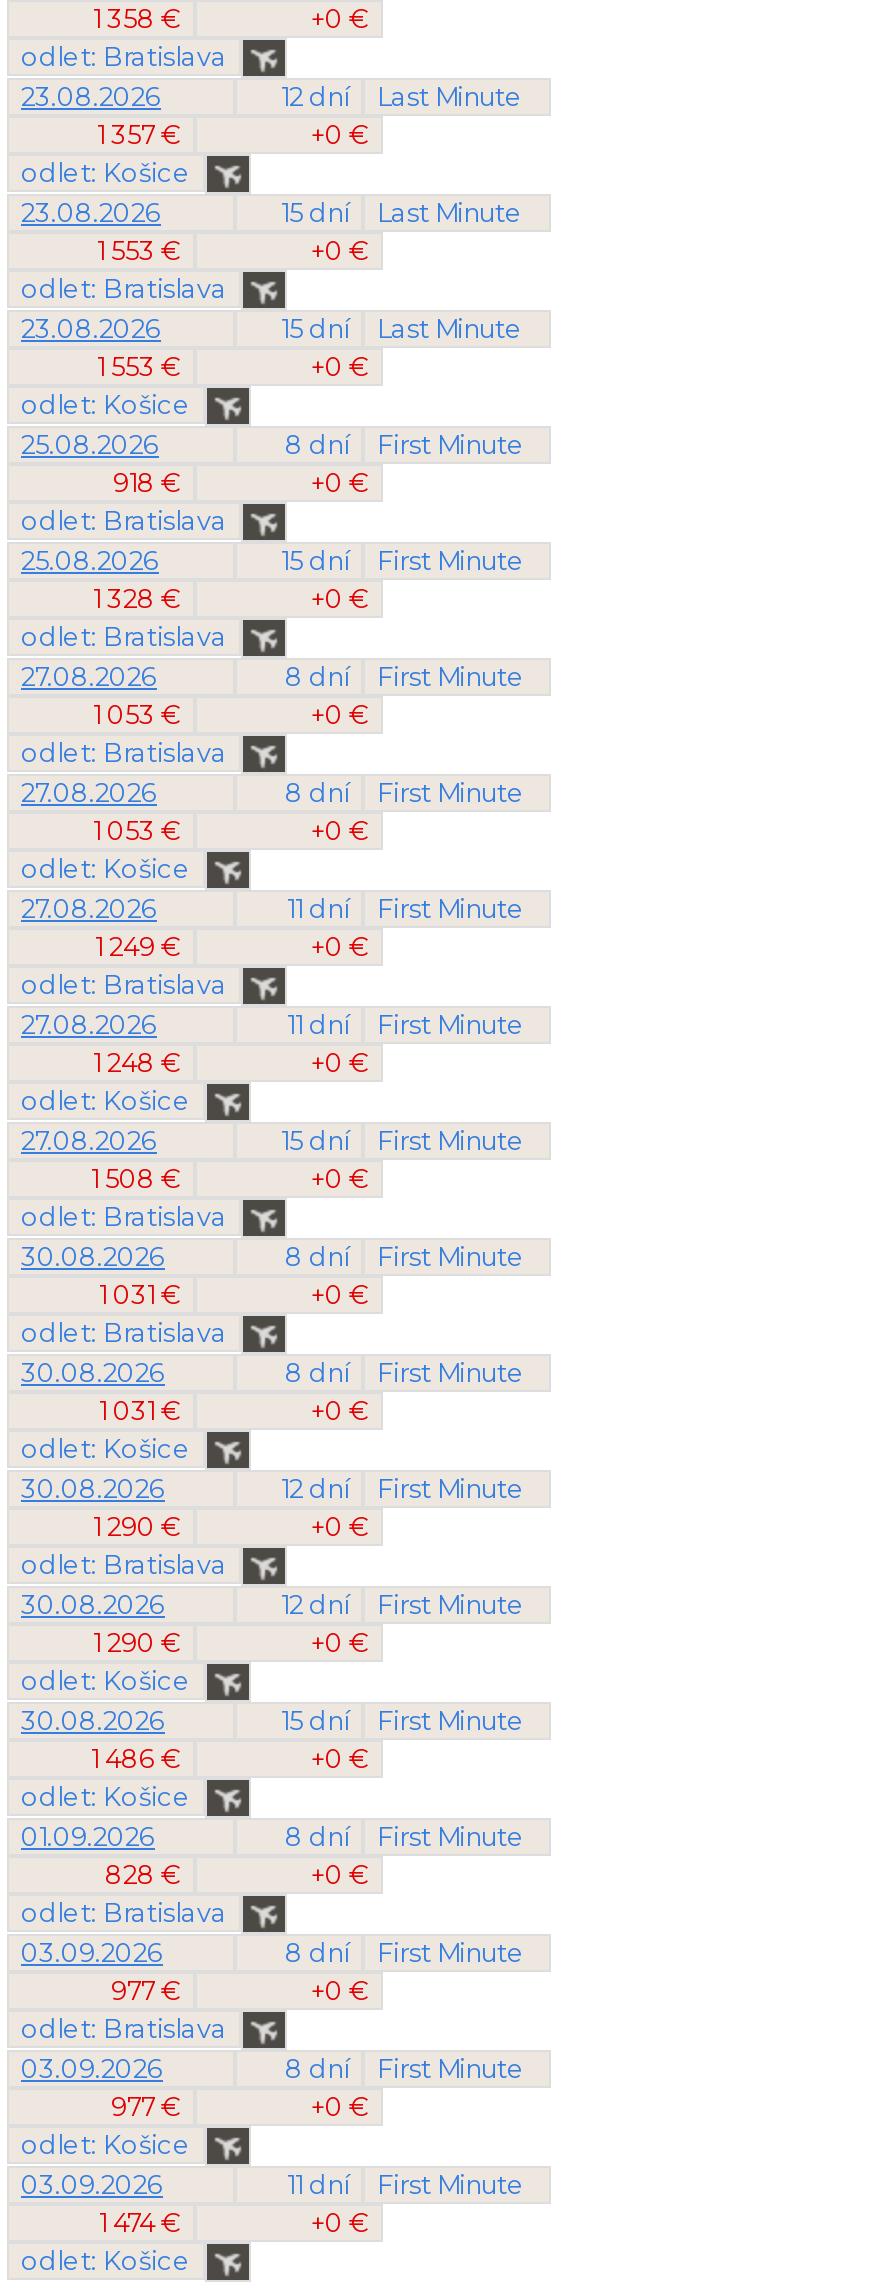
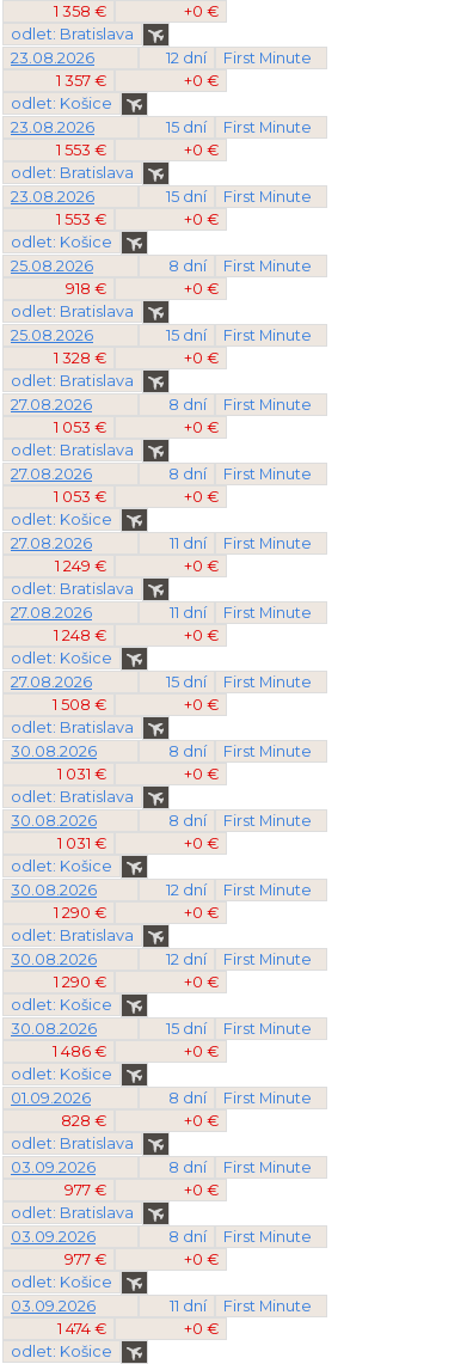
[377,82,523,112] Last Minute -> [223,49,312,67] First Minute
[377,198,523,228] Last Minute -> [223,118,312,136] First Minute
[377,314,523,344] Last Minute -> [223,188,312,206] First Minute

